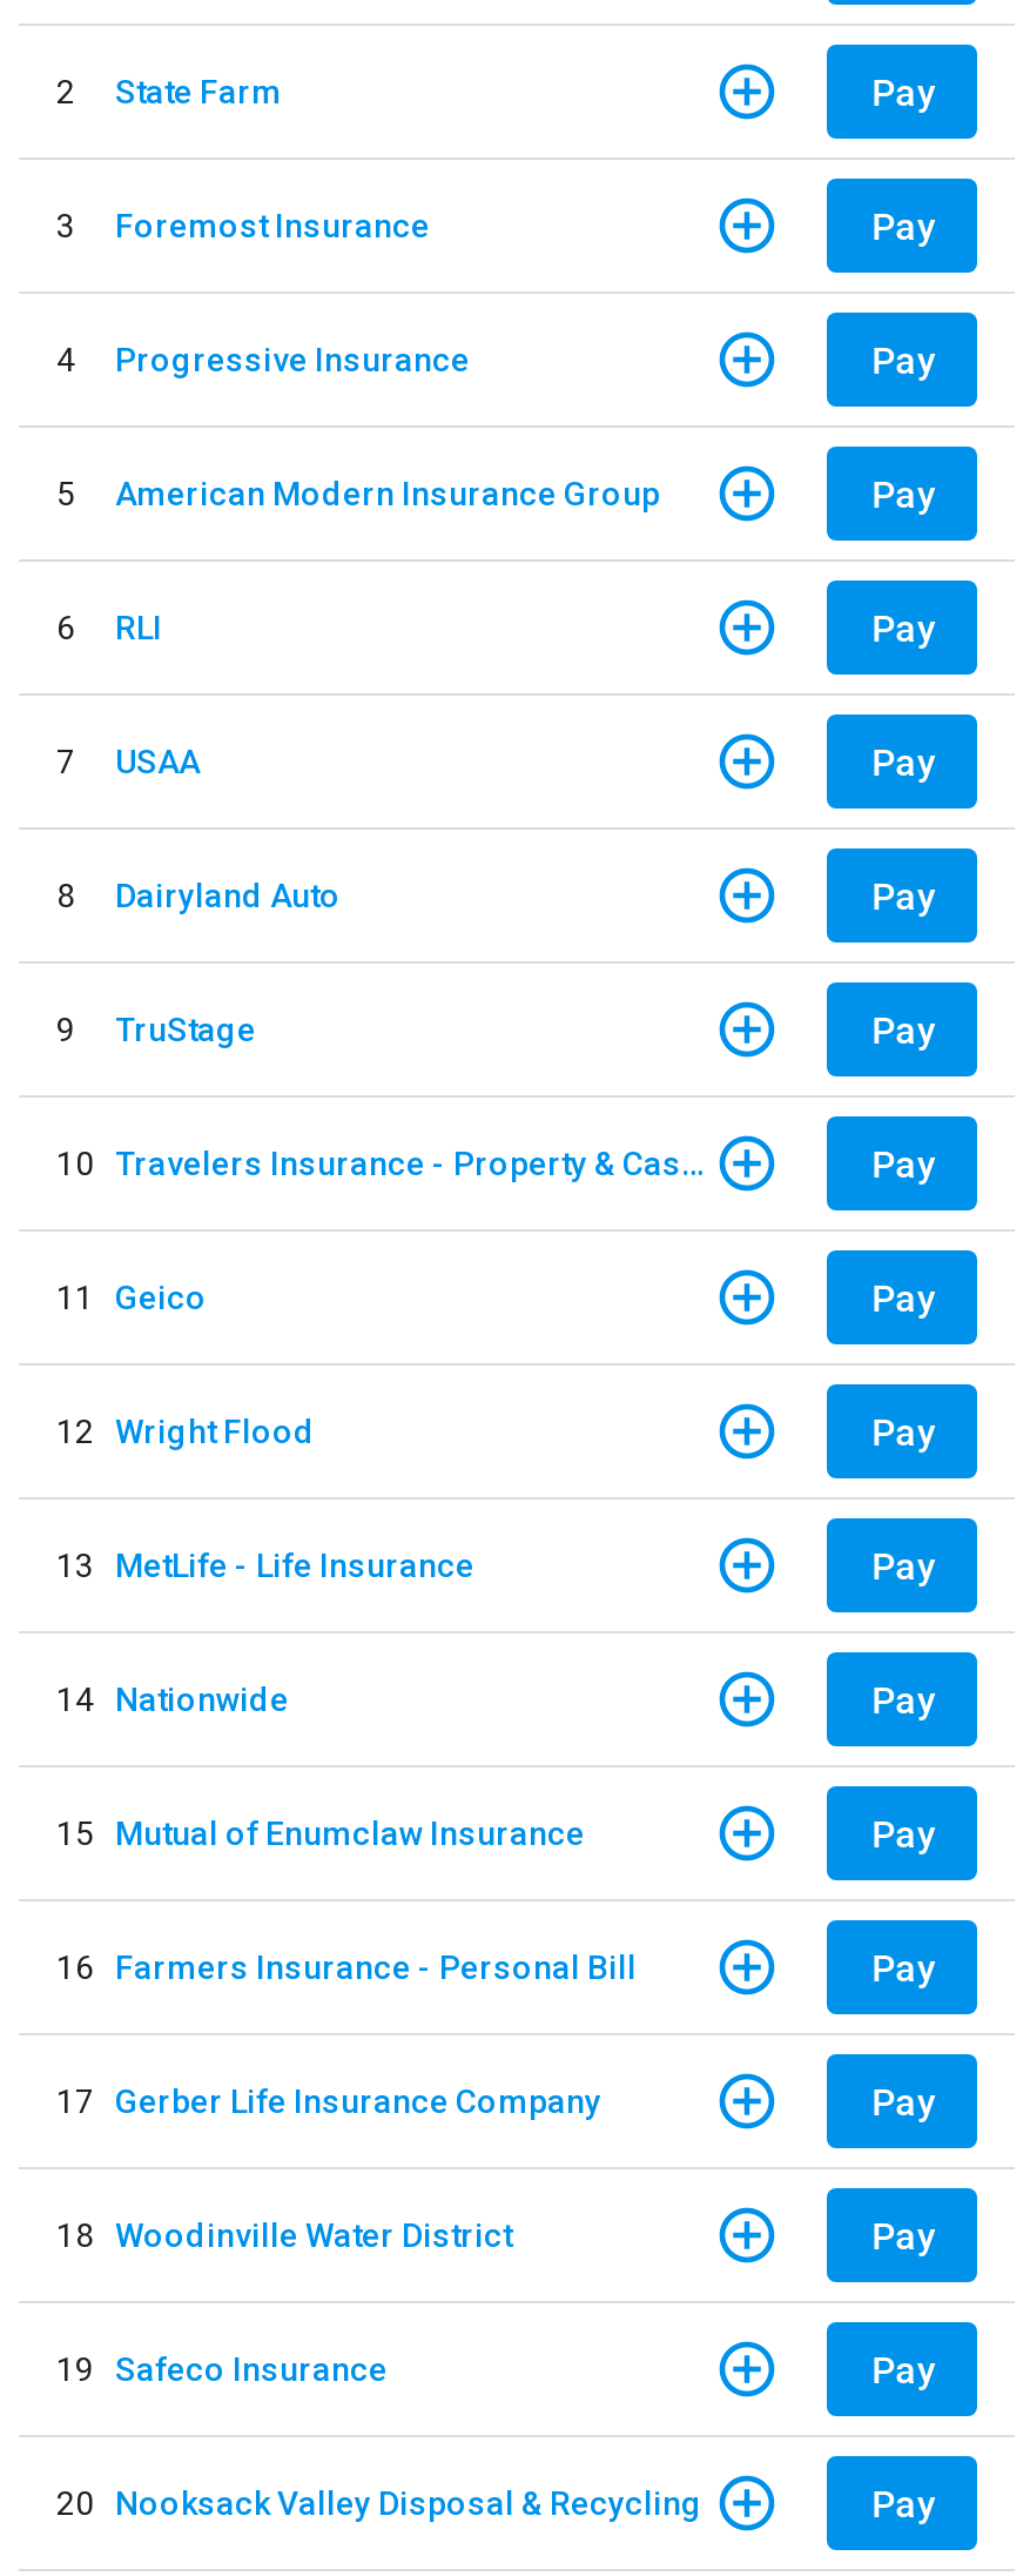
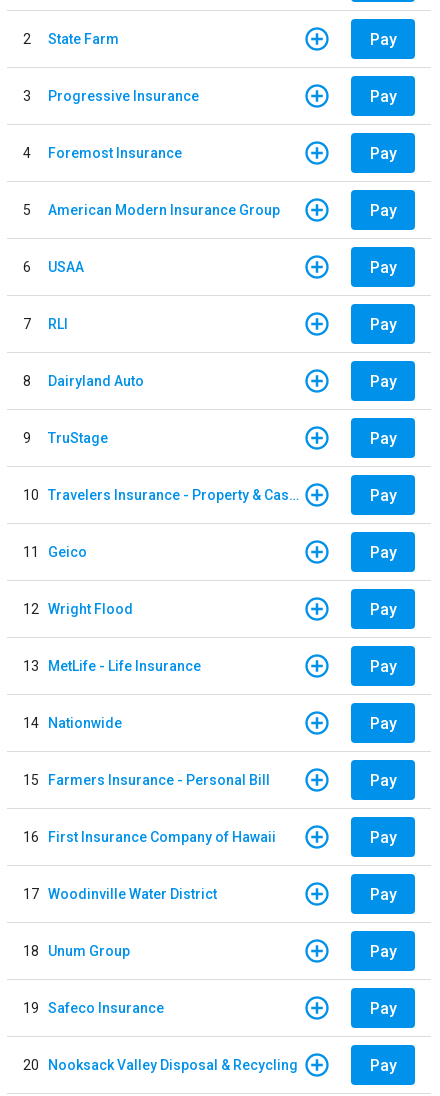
moved [115,206,430,243] -> [48,144,182,160]: Foremost Insurance
moved [115,340,470,377] -> [48,87,199,103]: Progressive Insurance
moved [115,608,162,645] -> [48,315,68,331]: RLI
moved [115,742,200,779] -> [48,258,84,274]: USAA
[56,1813,585,1851] 15 Mutual of Enumclaw Insurance -> [23,771,270,787] 15 Farmers Insurance - Personal Bill
[56,1947,637,1985] 16 Farmers Insurance - Personal Bill -> [23,828,276,844] 16 First Insurance Company of Hawaii
[56,2081,601,2119] 17 Gerber Life Insurance Company -> [23,885,217,901] 17 Woodinville Water District
[56,2215,512,2253] 18 Woodinville Water District -> [23,942,130,958] 18 Unum Group

